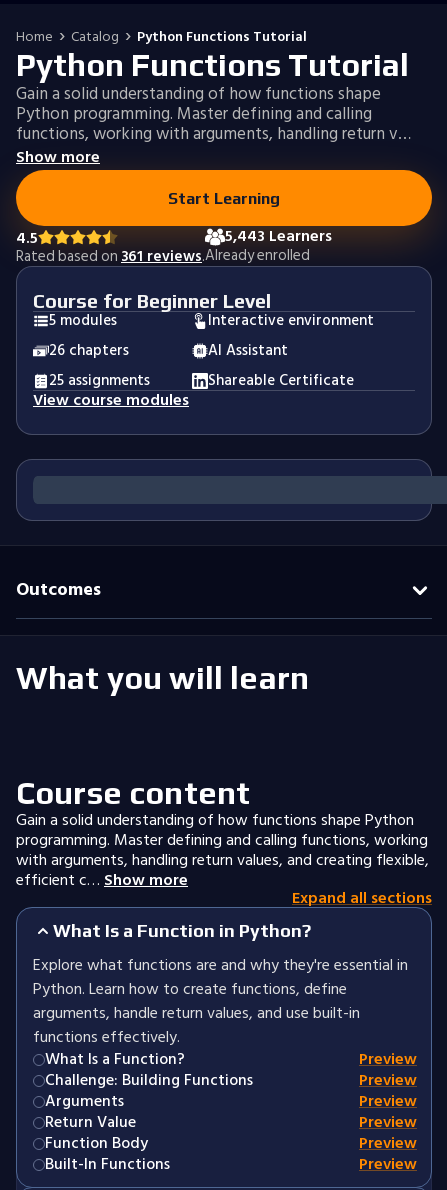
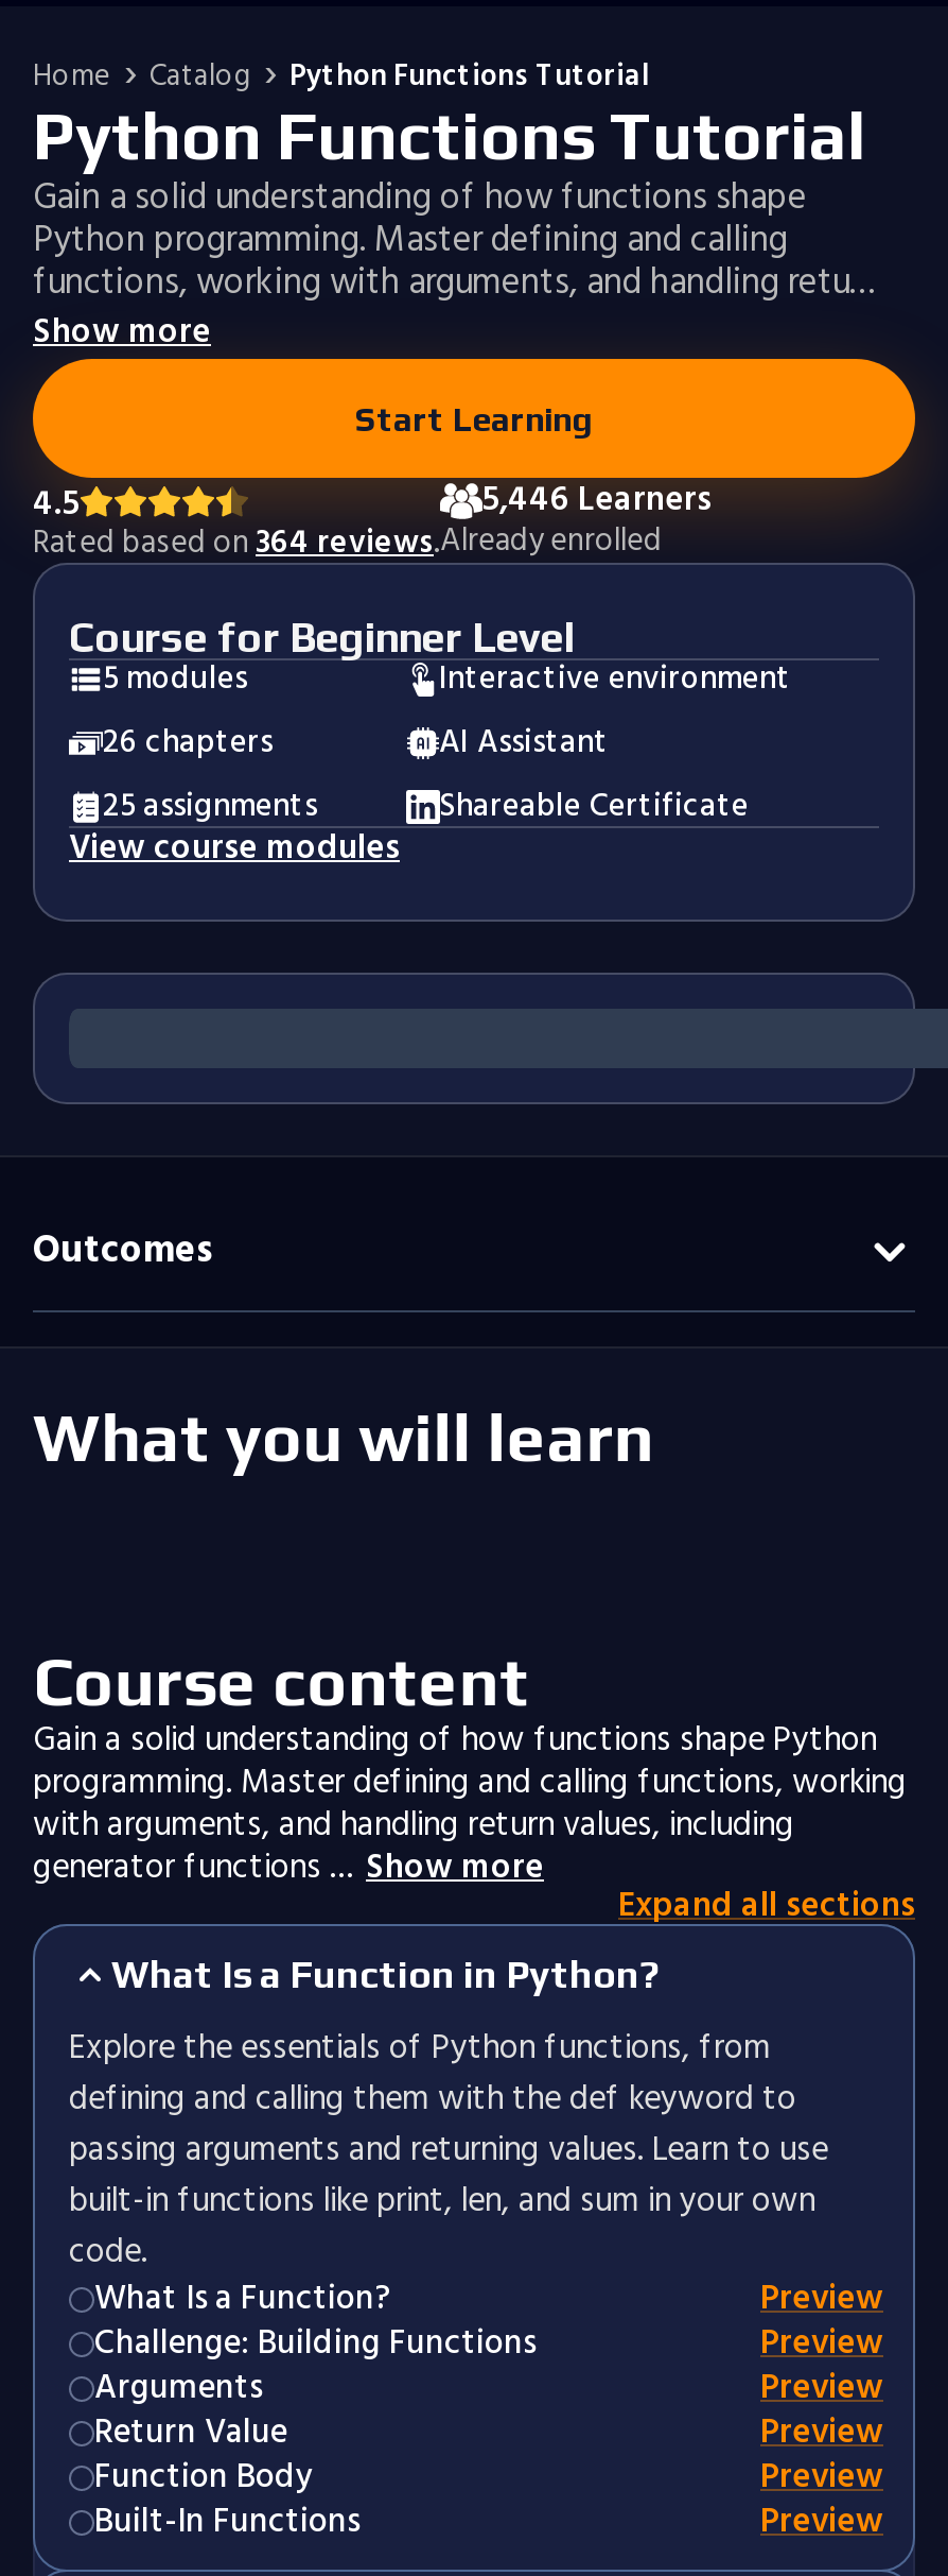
[16,120,411,148] functions, working with arguments, handling return v… -> [33,253,877,312] functions, working with arguments, and handling retu…
[225,223,332,249] 5,443 Learners -> [482,471,712,527] 5,446 Learners
[16,244,205,269] Rated based on 361 reviews. -> [33,516,440,569] Rated based on 364 reviews.
[16,847,429,893] with arguments, handling return values, and creating flexible, | efficient c… Show more -> [33,1797,794,1894] with arguments, and handling return values, including | generator functions … Show more
[33,952,408,1050] Explore what functions are and why they're essential in | Python. Learn how to create functions, define | arguments, handle return values, and use built-in | functions effectively. -> [69,2020,828,2279] Explore the essentials of Python functions, from | defining and calling them with the def keyword to | passing arguments and returning values. Learn to use | built-in functions like print, len, and sum in your own | code.

